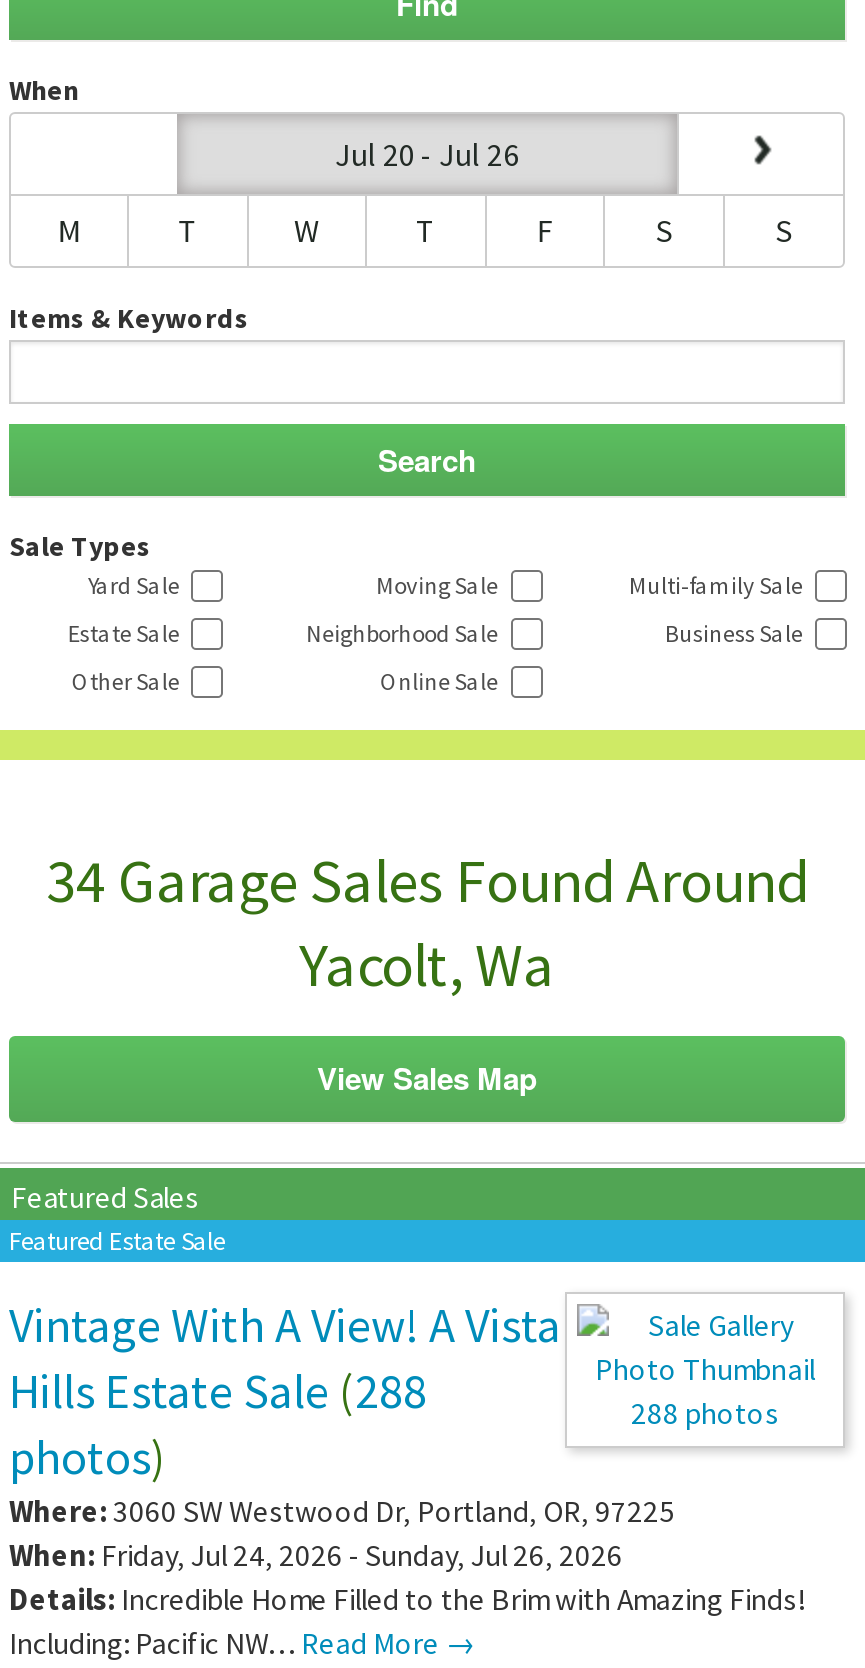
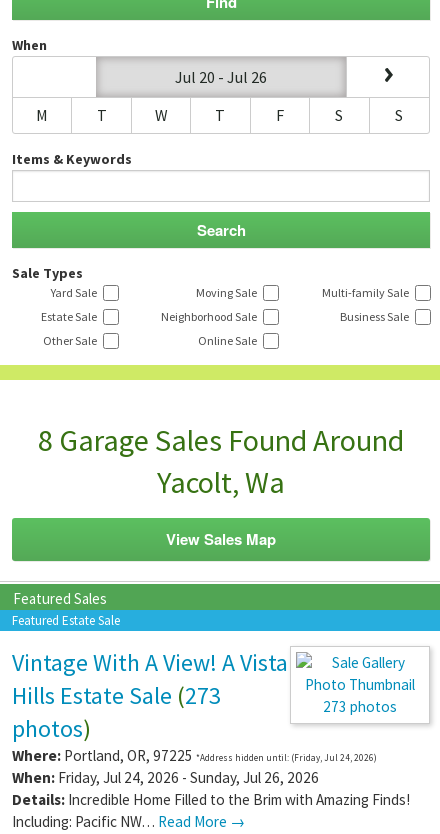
[46,842,808,918] 34 Garage Sales Found Around -> [38,421,404,459] 8 Garage Sales Found Around
[9,1360,427,1422] Hills Estate Sale (288 -> [12,680,221,711] Hills Estate Sale (273
[631,1394,779,1432] 288 photos -> [323,697,397,716] 273 photos
[9,1492,675,1530] Where: 3060 SW Westwood Dr, Portland, OR, 97225 -> [12,746,377,765] Where: Portland, OR, 97225 *Address hidden until: (Friday, Jul 24, 2026)

